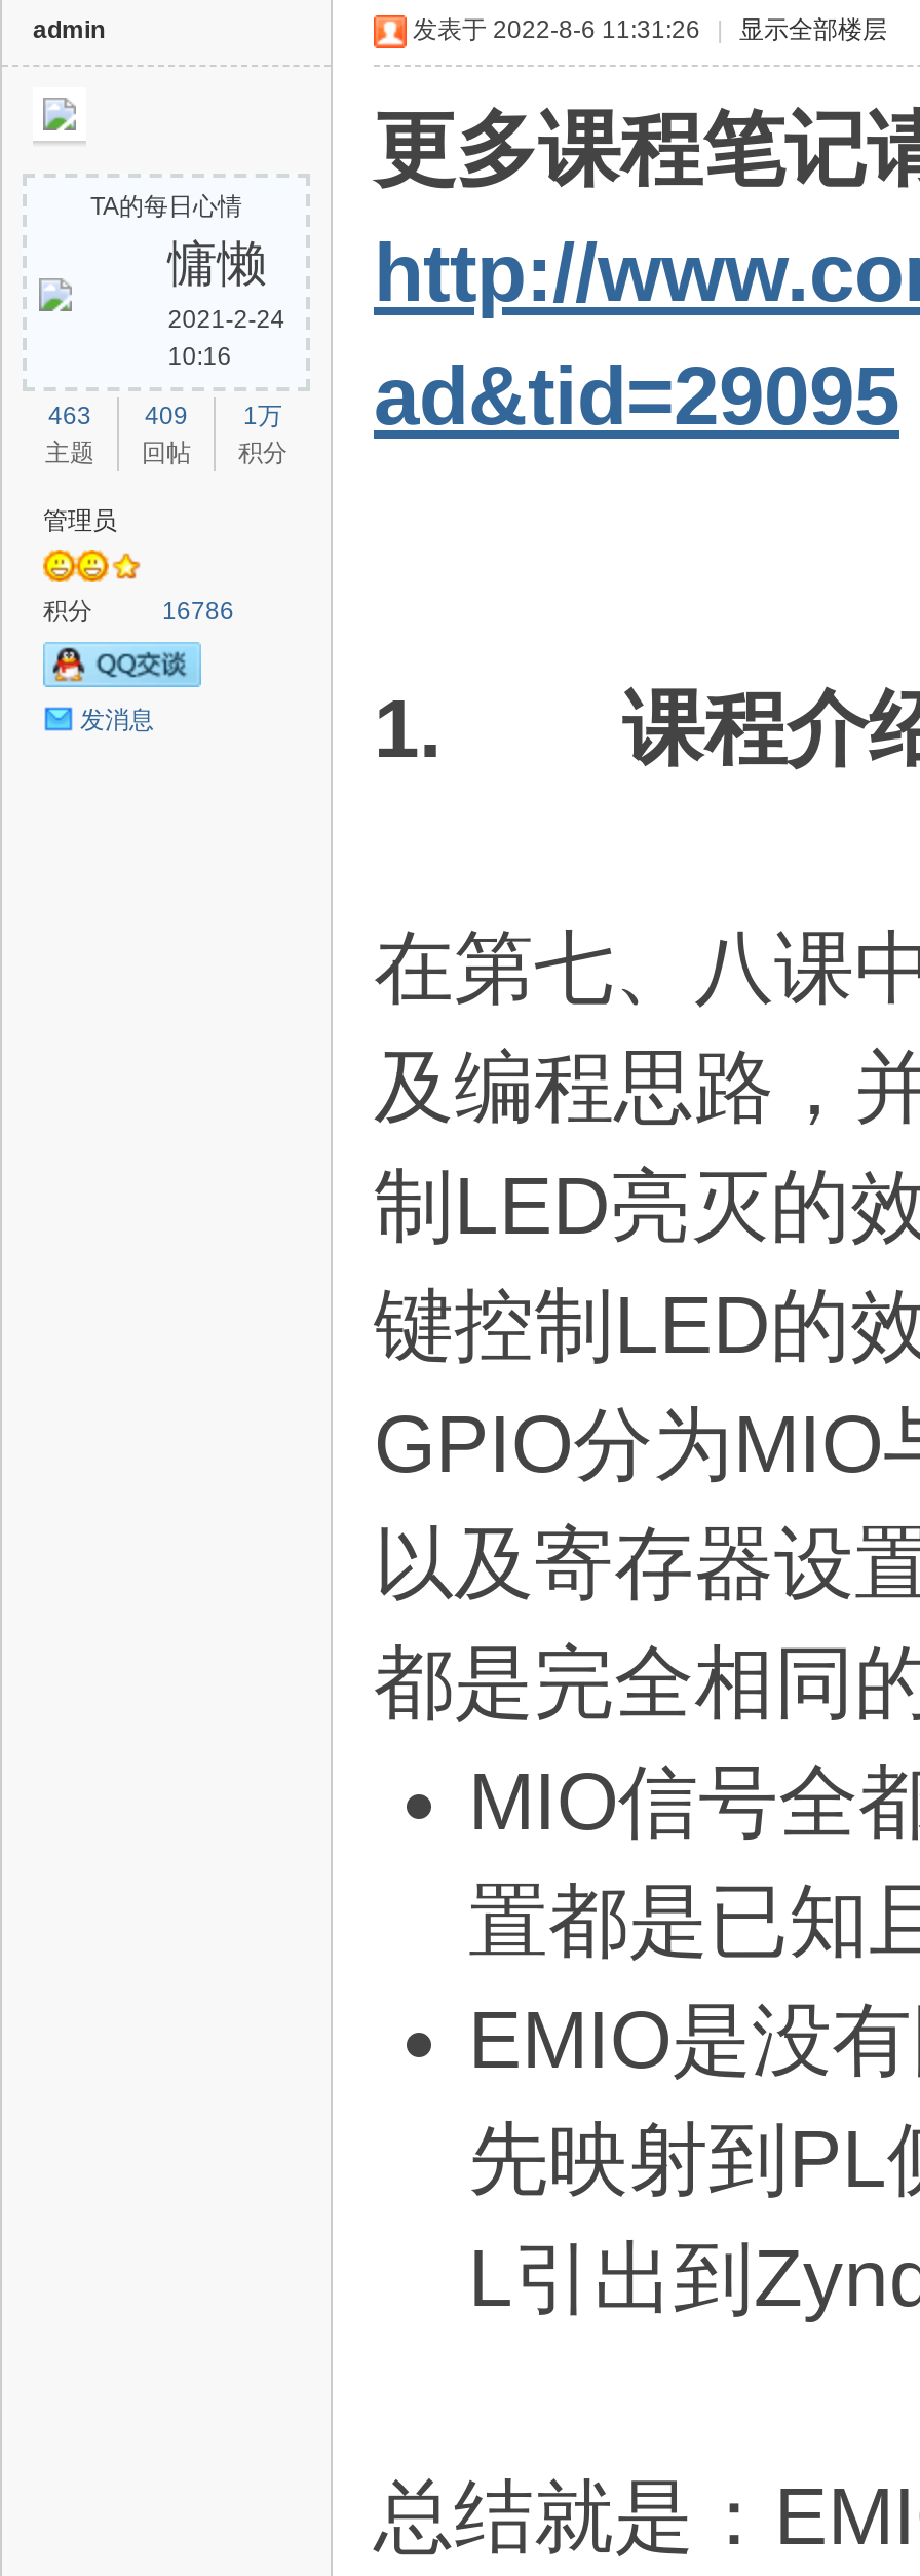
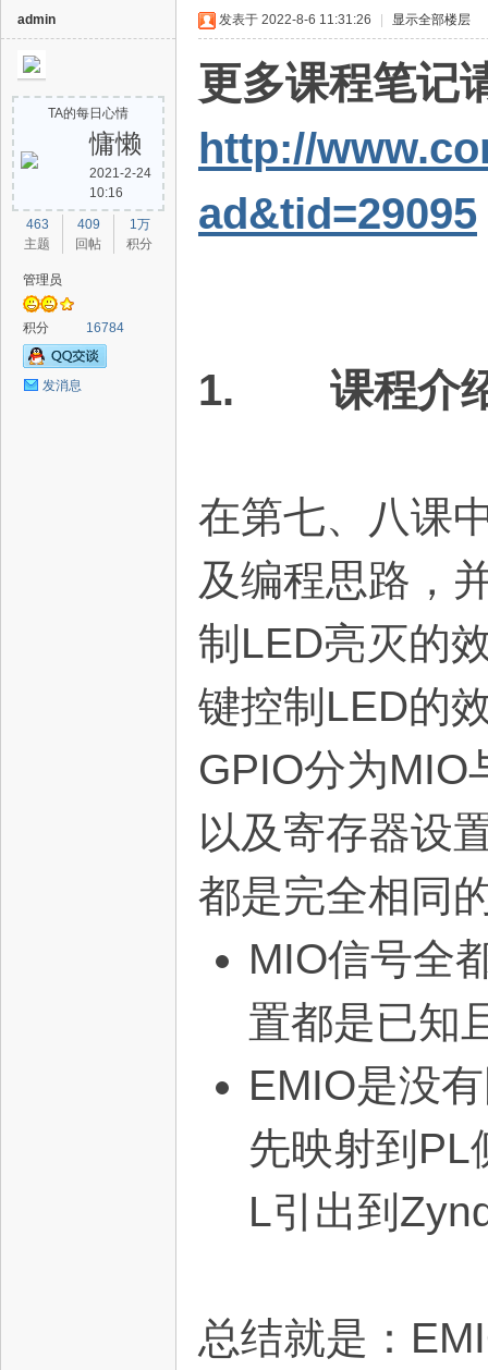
[162,597,234,626] 16786 -> [86,320,124,335] 16784

